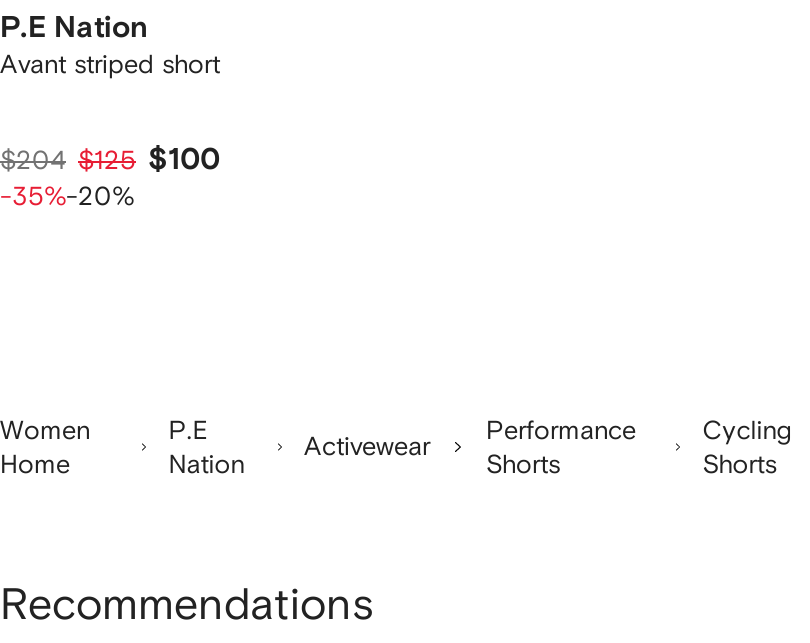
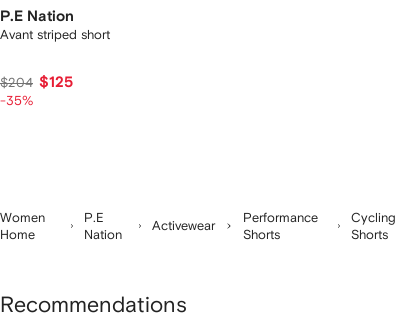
[0,145,220,209] $204 $125 $100 | -35%-20% -> [0,75,73,107] $204 $125 | -35%

